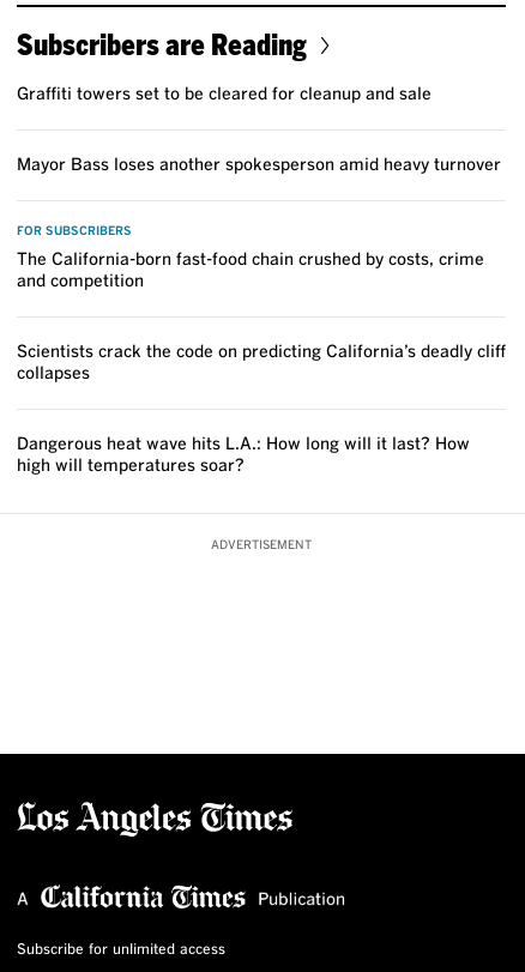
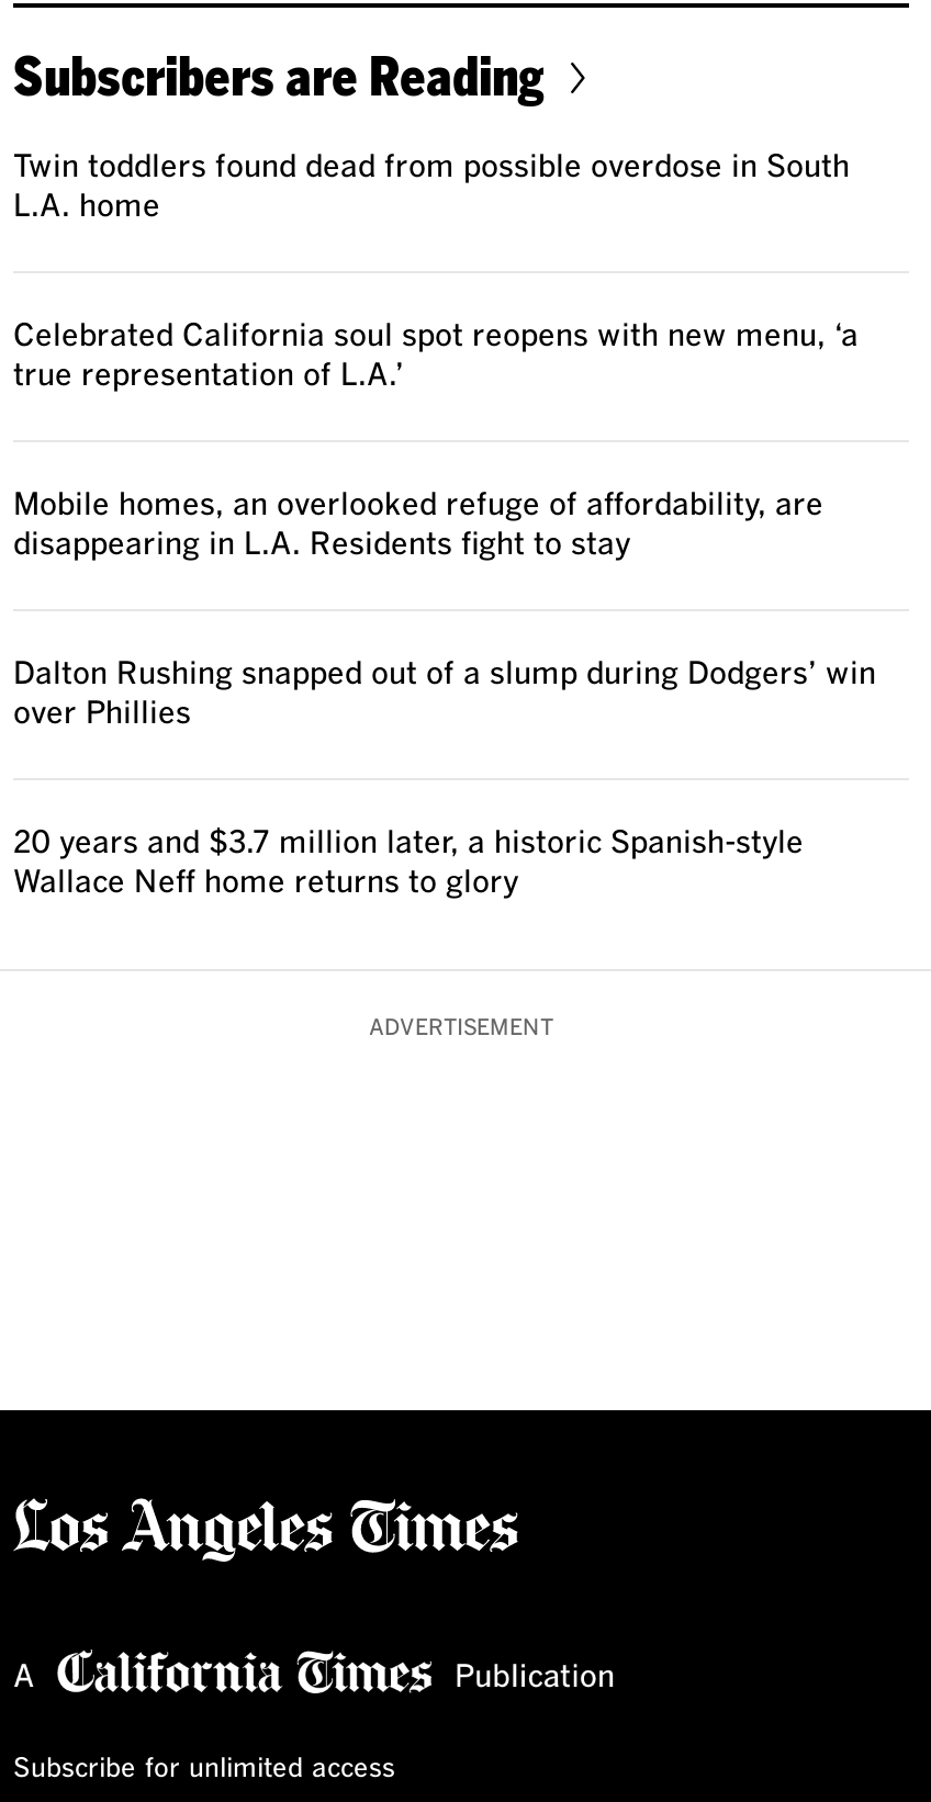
[17,86,432,103] Graffiti towers set to be cleared for cleanup and sale -> [13,153,850,223] Twin toddlers found dead from possible overdose in South | L.A. home
[17,157,501,174] Mayor Bass loses another spokesperson amid heavy turnover -> [13,322,859,392] Celebrated California soul spot reopens with new menu, ‘a | true representation of L.A.’
[17,225,484,290] FOR SUBSCRIBERS | The California-born fast-food chain crushed by costs, crime | and competition -> [13,491,823,561] Mobile homes, an overlooked refuge of affordability, are | disappearing in L.A. Residents fight to stay
[17,344,506,382] Scientists crack the code on predicting California’s deadly cliff | collapses -> [13,660,876,730] Dalton Rushing snapped out of a slump during Dodgers’ win | over Phillies
[17,436,470,475] Dangerous heat wave hits L.A.: How long will it last? How | high will temperatures soar? -> [13,829,804,899] 20 years and $3.7 million later, a historic Spanish-style | Wallace Neff home returns to glory

